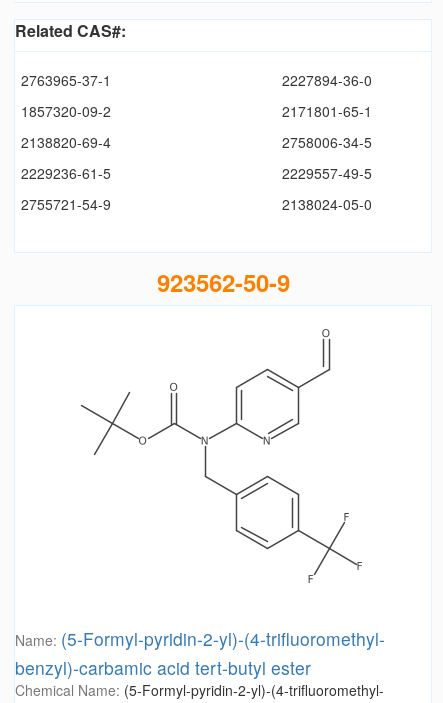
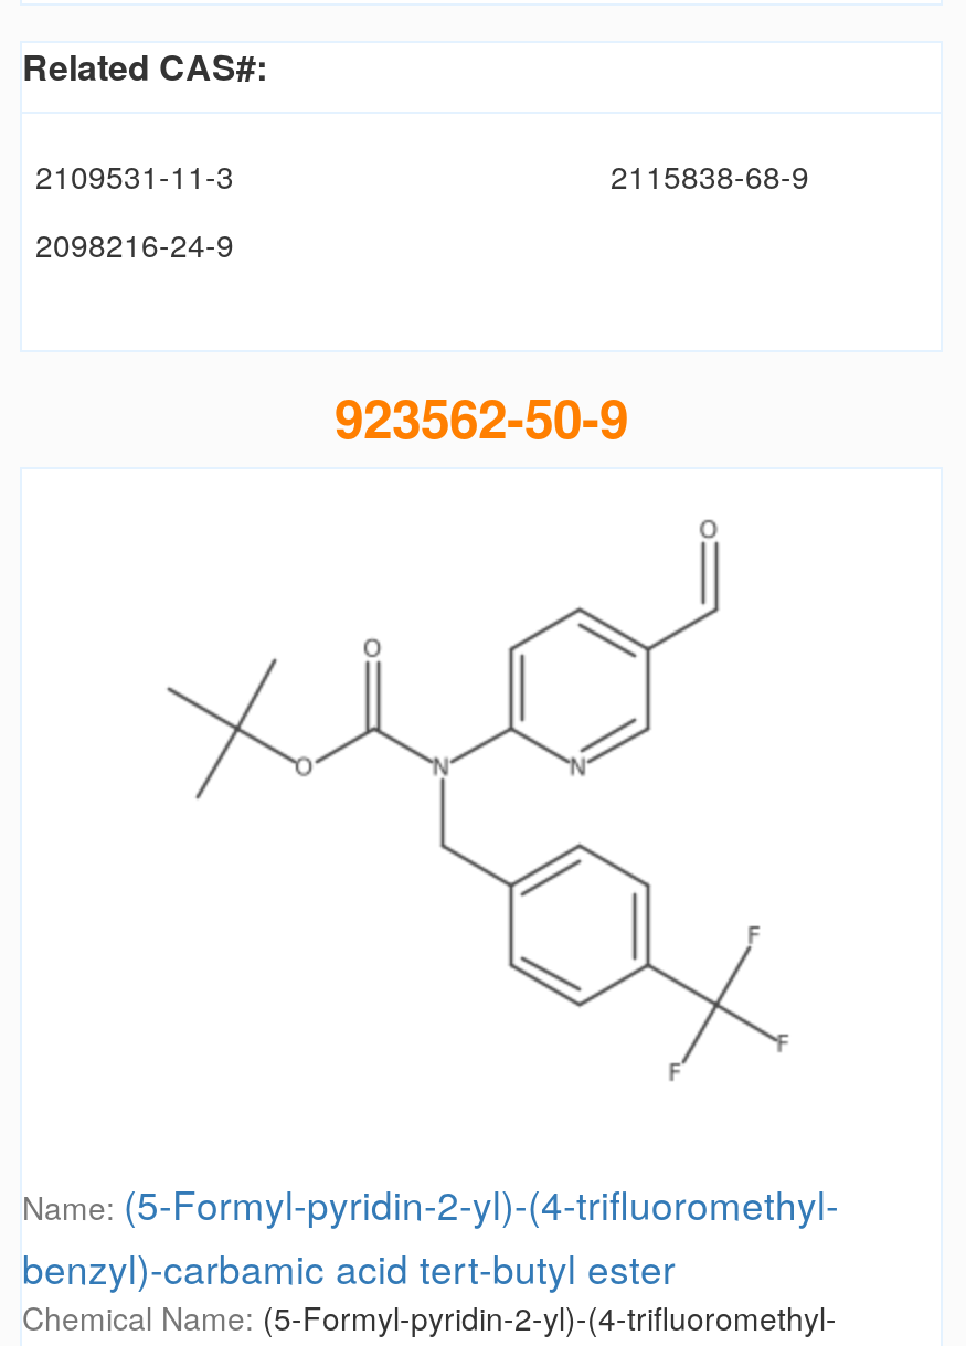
[21,70,371,214] 2763965-37-1 | 2227894-36-0 | 1857320-09-2 | 2171801-65-1 | 2138820-69-4 | 2758006-34-5 | 2229236-61-5 | 2229557-49-5 | 2755721-54-9 | 2138024-05-0 -> [35,154,809,267] 2109531-11-3 | 2115838-68-9 | 2098216-24-9

